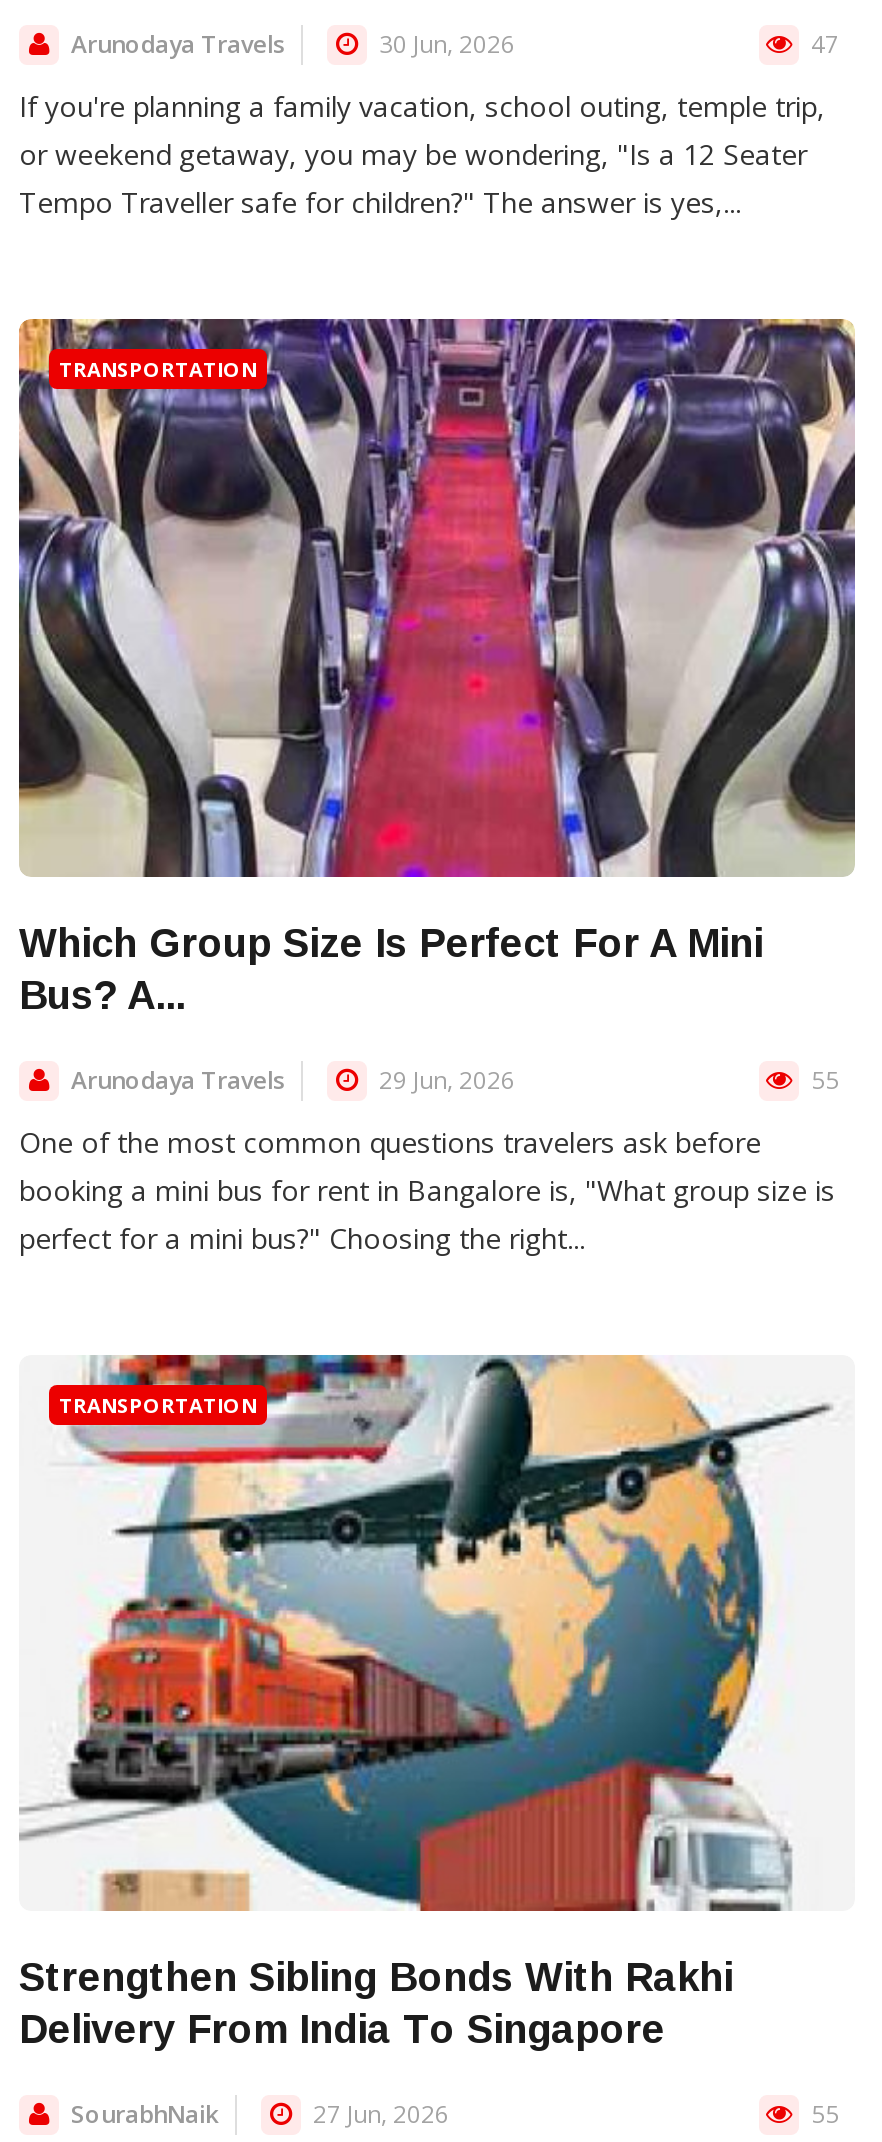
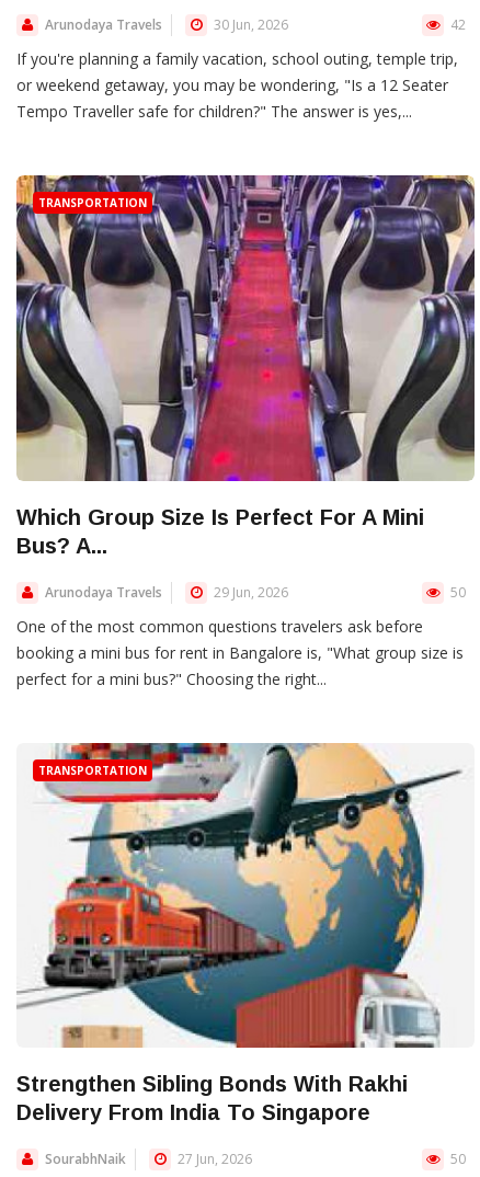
[805,27,839,61] 47 -> [447,16,466,34] 42
[805,1062,839,1096] 55 -> [447,582,466,601] 50
[805,2097,839,2131] 55 -> [447,1149,466,1168] 50

